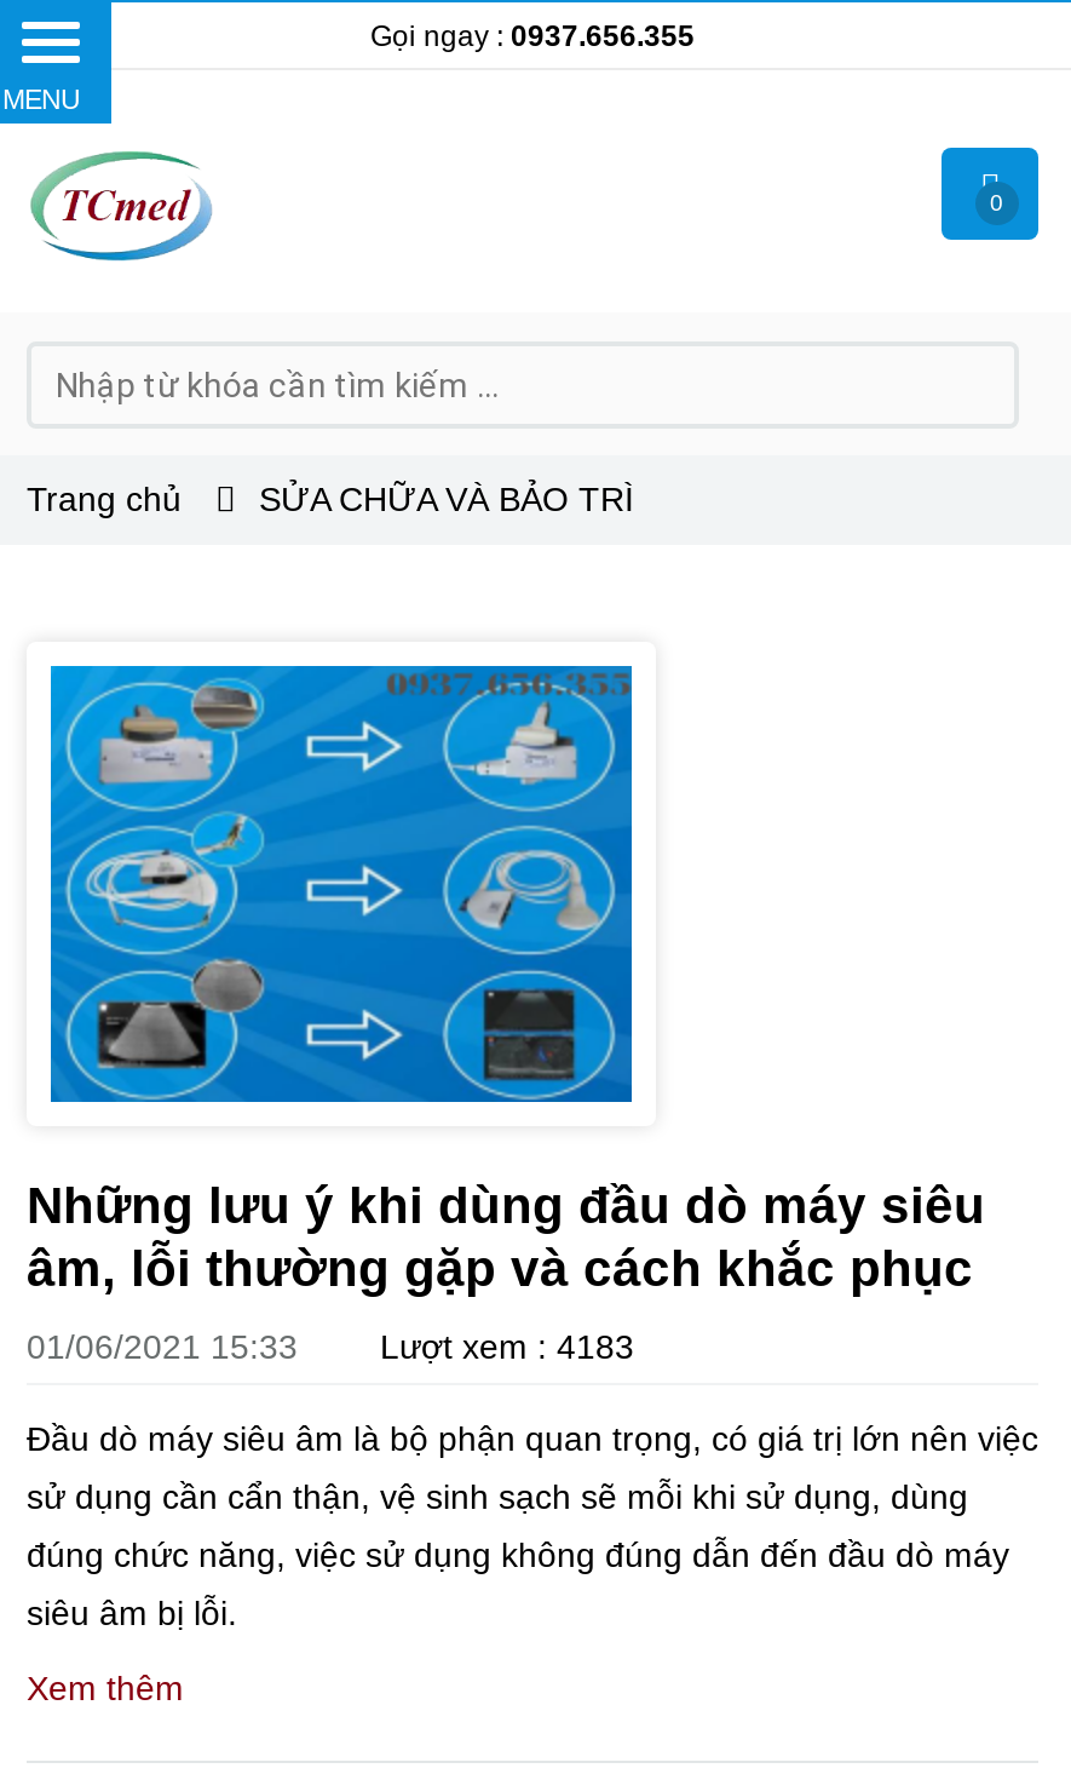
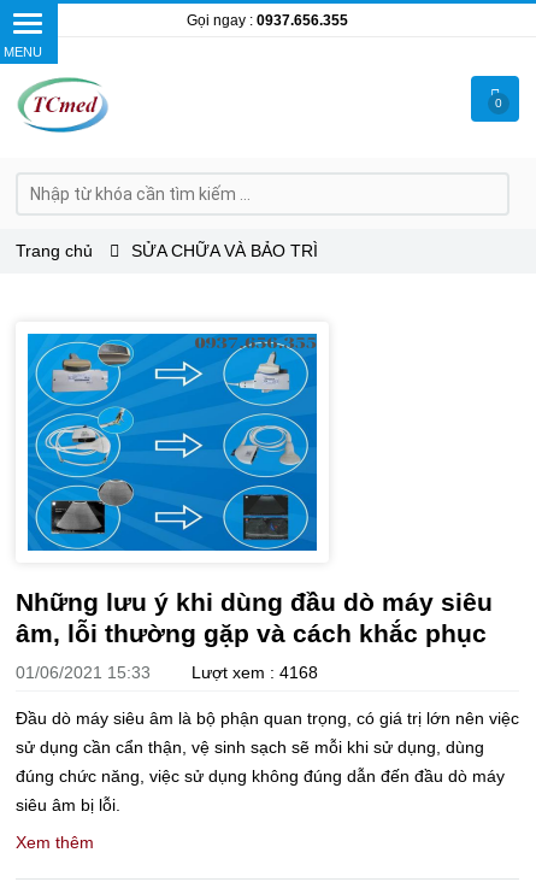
[27,1327,634,1366] 01/06/2021 15:33 Lượt xem : 4183 -> [16,663,318,682] 01/06/2021 15:33 Lượt xem : 4168

